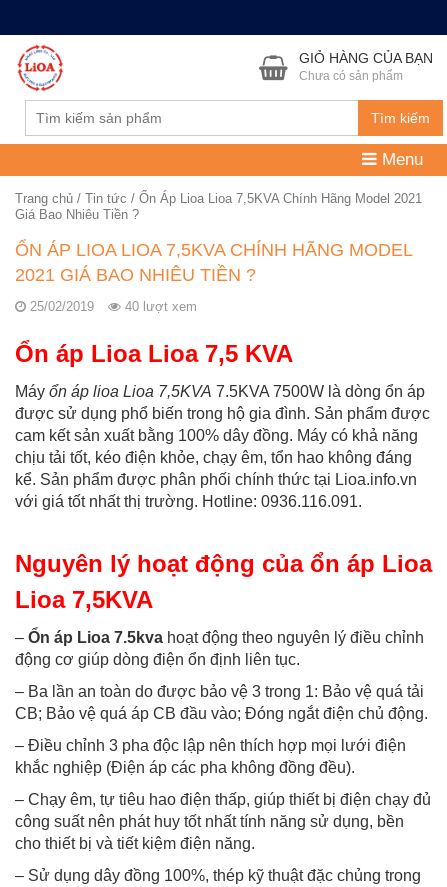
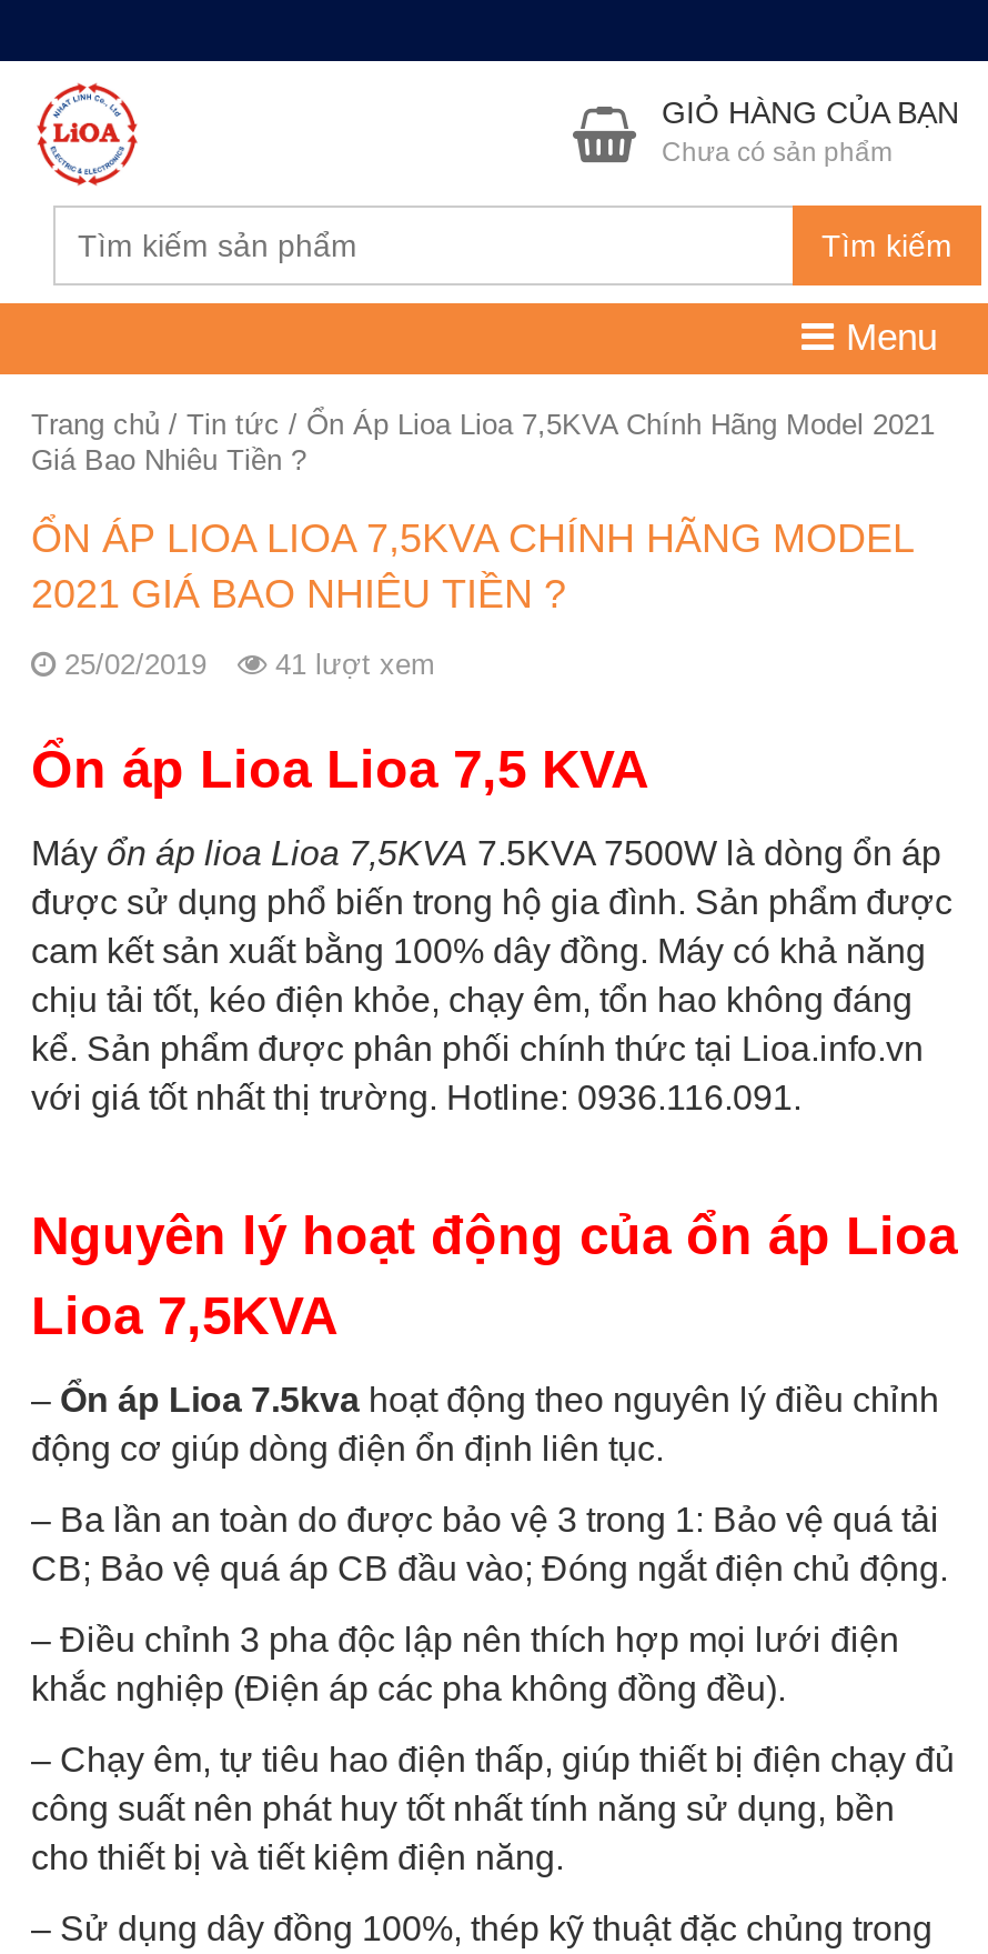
[125,299,197,314] 40 lượt xem -> [275,648,435,681] 41 lượt xem

